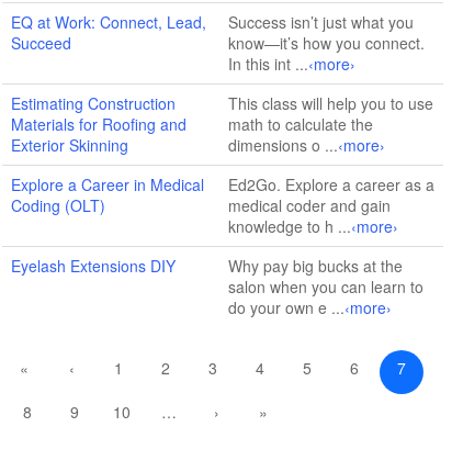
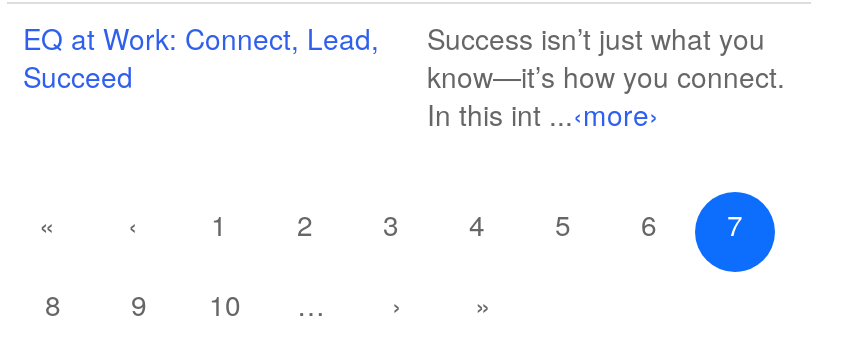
[11,92,187,156] Estimating Construction | Materials for Roofing and | Exterior Skinning -> none
[11,92,433,216] This class will help you to use | math to calculate the | dimensions o ... ‹more› | Explore a Career in Medical | Coding (OLT) -> none
[11,173,434,318] Ed2Go. Explore a career as a | medical coder and gain | knowledge to h ... ‹more› | Eyelash Extensions DIY | Why pay big bucks at the | salon when you can learn to | do your own e ... ‹more› -> none

